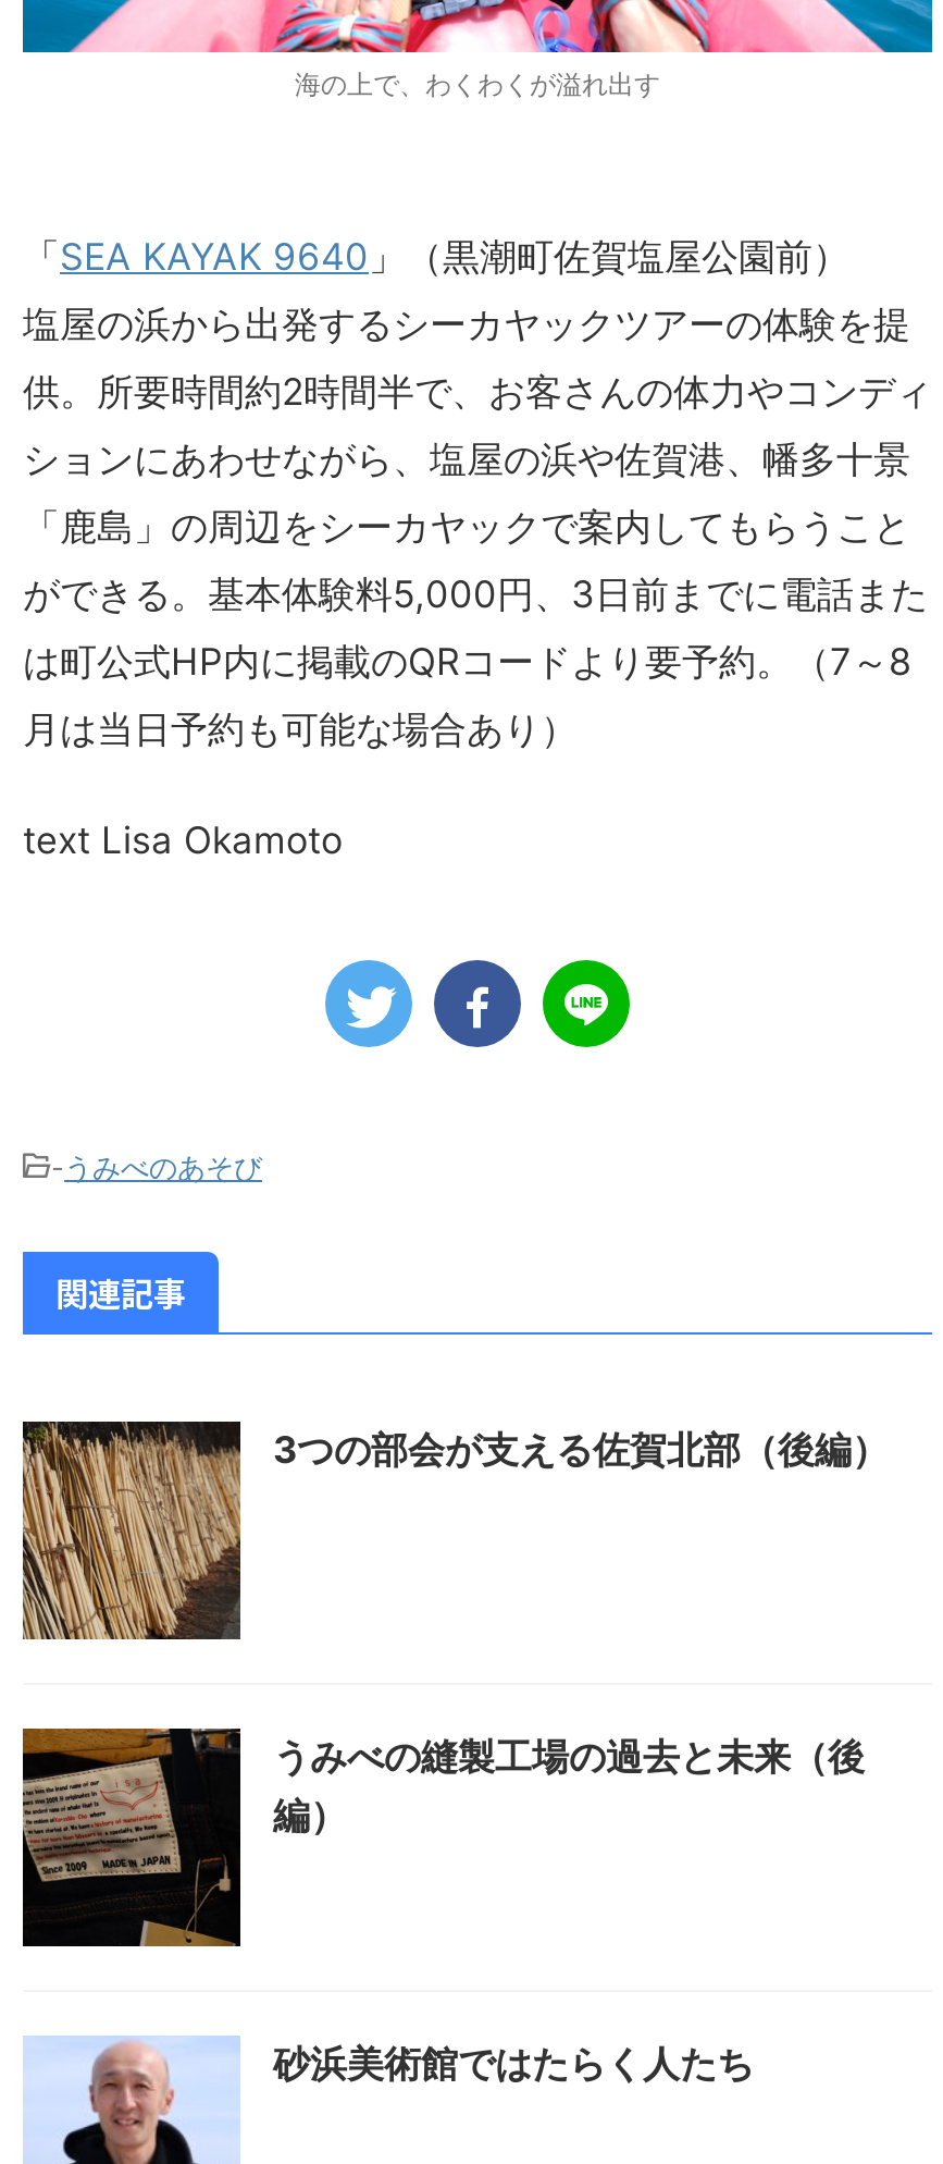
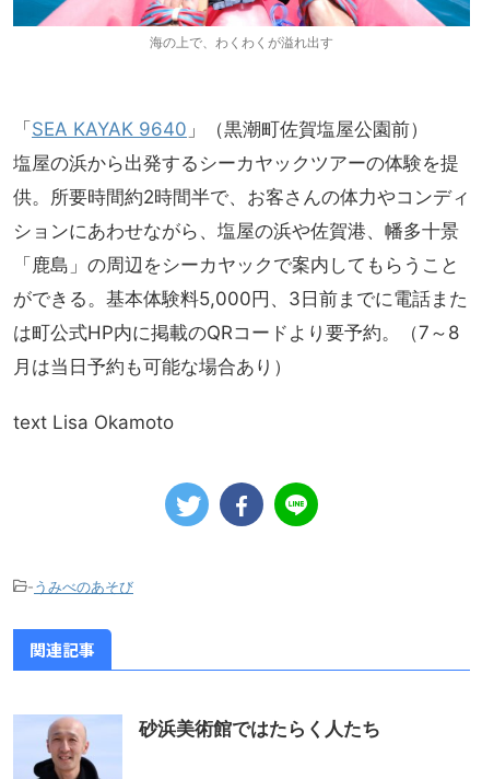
[21,1419,889,1642] [image] | 3つの部会が支える佐賀北部（後編） -> none
[21,1726,865,1948] [image] | うみべの縫製工場の過去と未来（後 | 編） -> none

